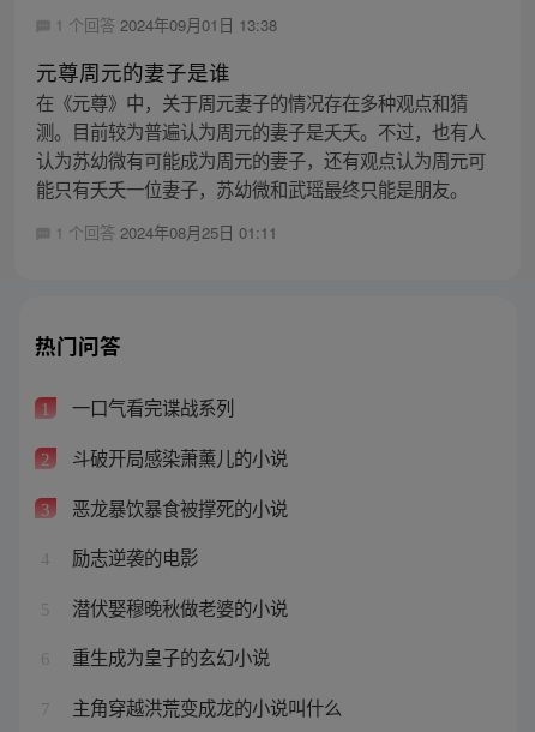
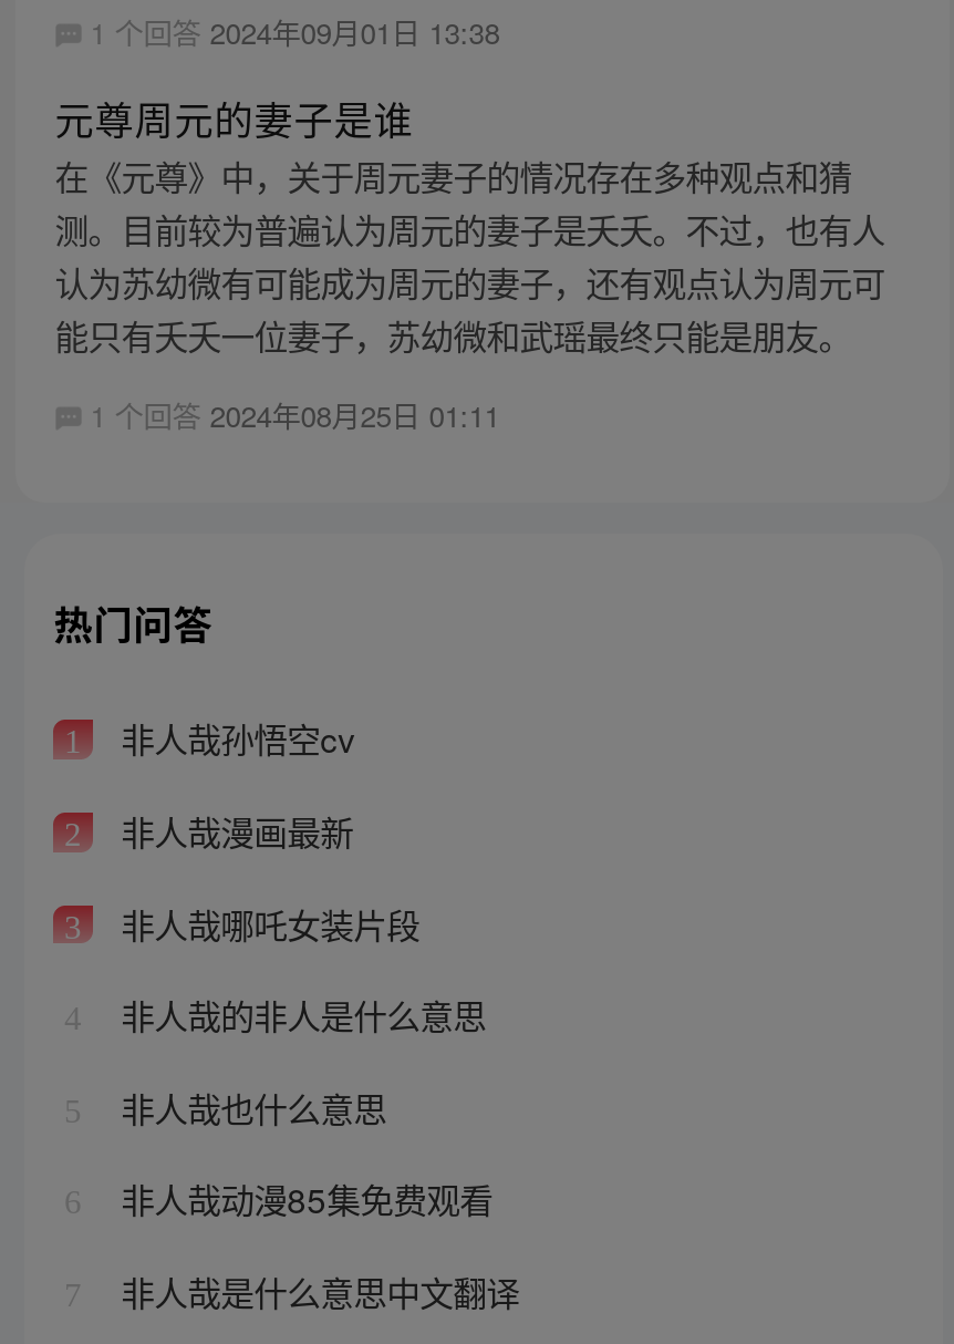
[67,394,233,421] 一口气看完谍战系列 -> [112,714,355,763] 非人哉孙悟空cv
[67,444,287,471] 斗破开局感染萧薰儿的小说 -> [112,806,353,855] 非人哉漫画最新
[67,494,287,520] 恶龙暴饮暴食被撑死的小说 -> [112,898,420,947] 非人哉哪吒女装片段
[67,544,197,570] 励志逆袭的电影 -> [112,990,486,1039] 非人哉的非人是什么意思
[67,594,287,620] 潜伏娶穆晚秋做老婆的小说 -> [112,1083,386,1131] 非人哉也什么意思
[67,644,269,670] 重生成为皇子的玄幻小说 -> [112,1175,493,1223] 非人哉动漫85集免费观看
[67,694,341,720] 主角穿越洪荒变成龙的小说叫什么 -> [112,1267,519,1315] 非人哉是什么意思中文翻译

